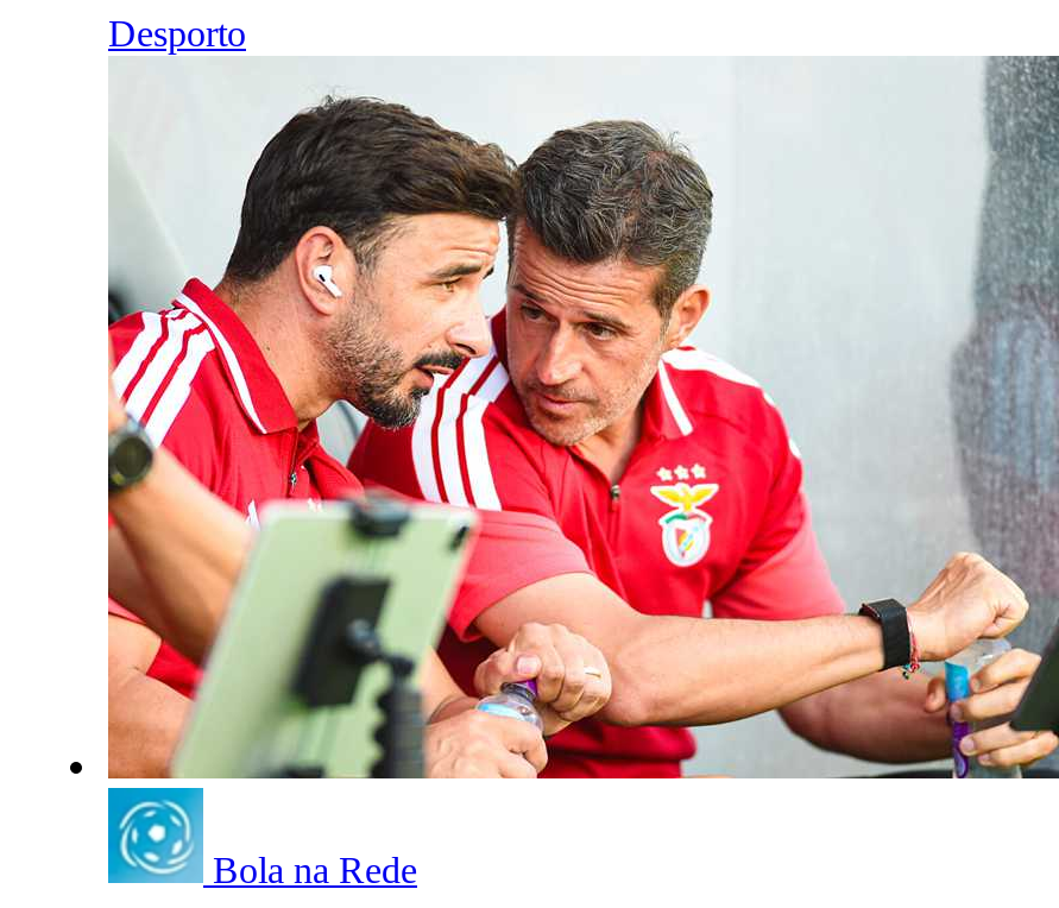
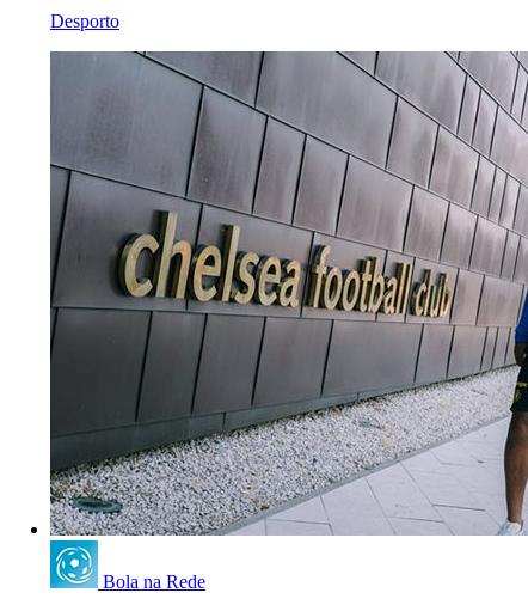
[106,53,1052,781] [image] -> [49,50,524,537] [image]

